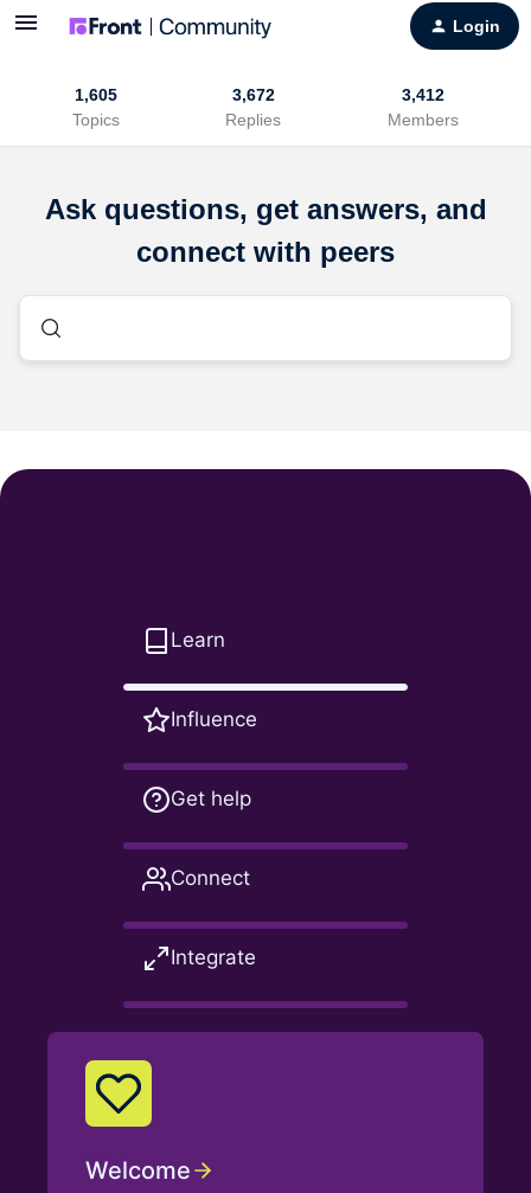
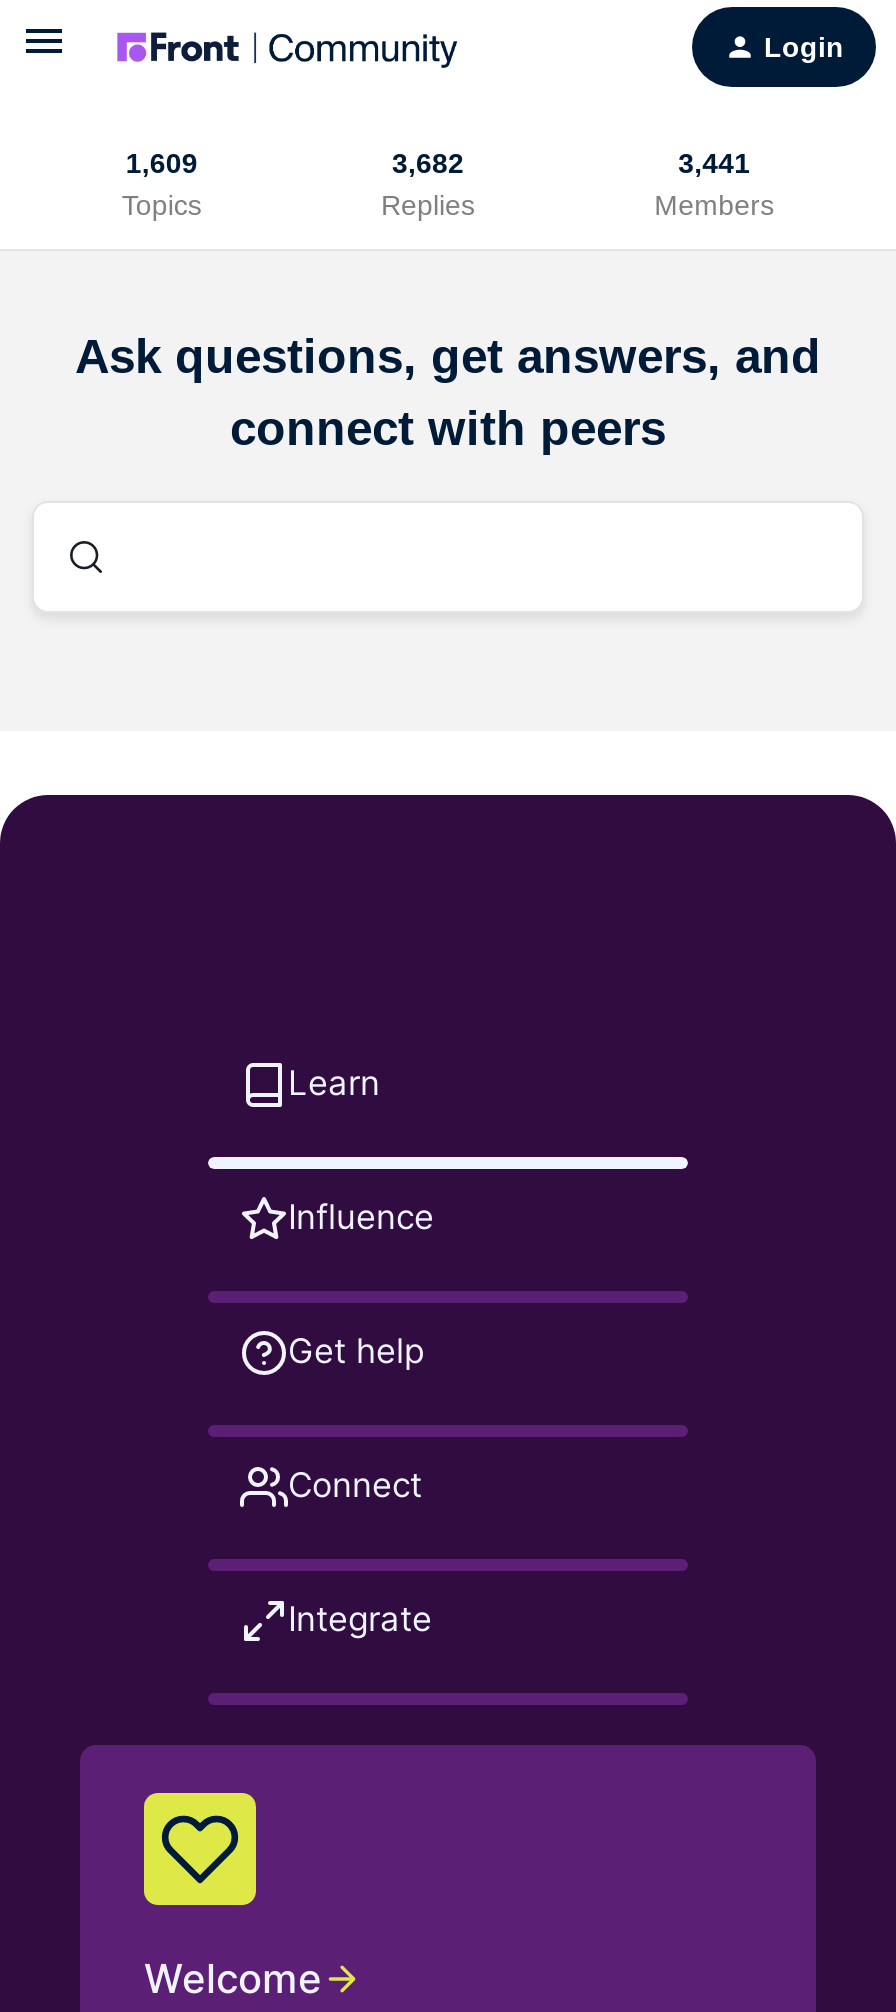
[74,85,117,104] 1,605 -> [126,147,198,179] 1,609
[232,85,275,104] 3,672 -> [392,147,464,179] 3,682
[402,85,445,104] 3,412 -> [678,147,750,179] 3,441

